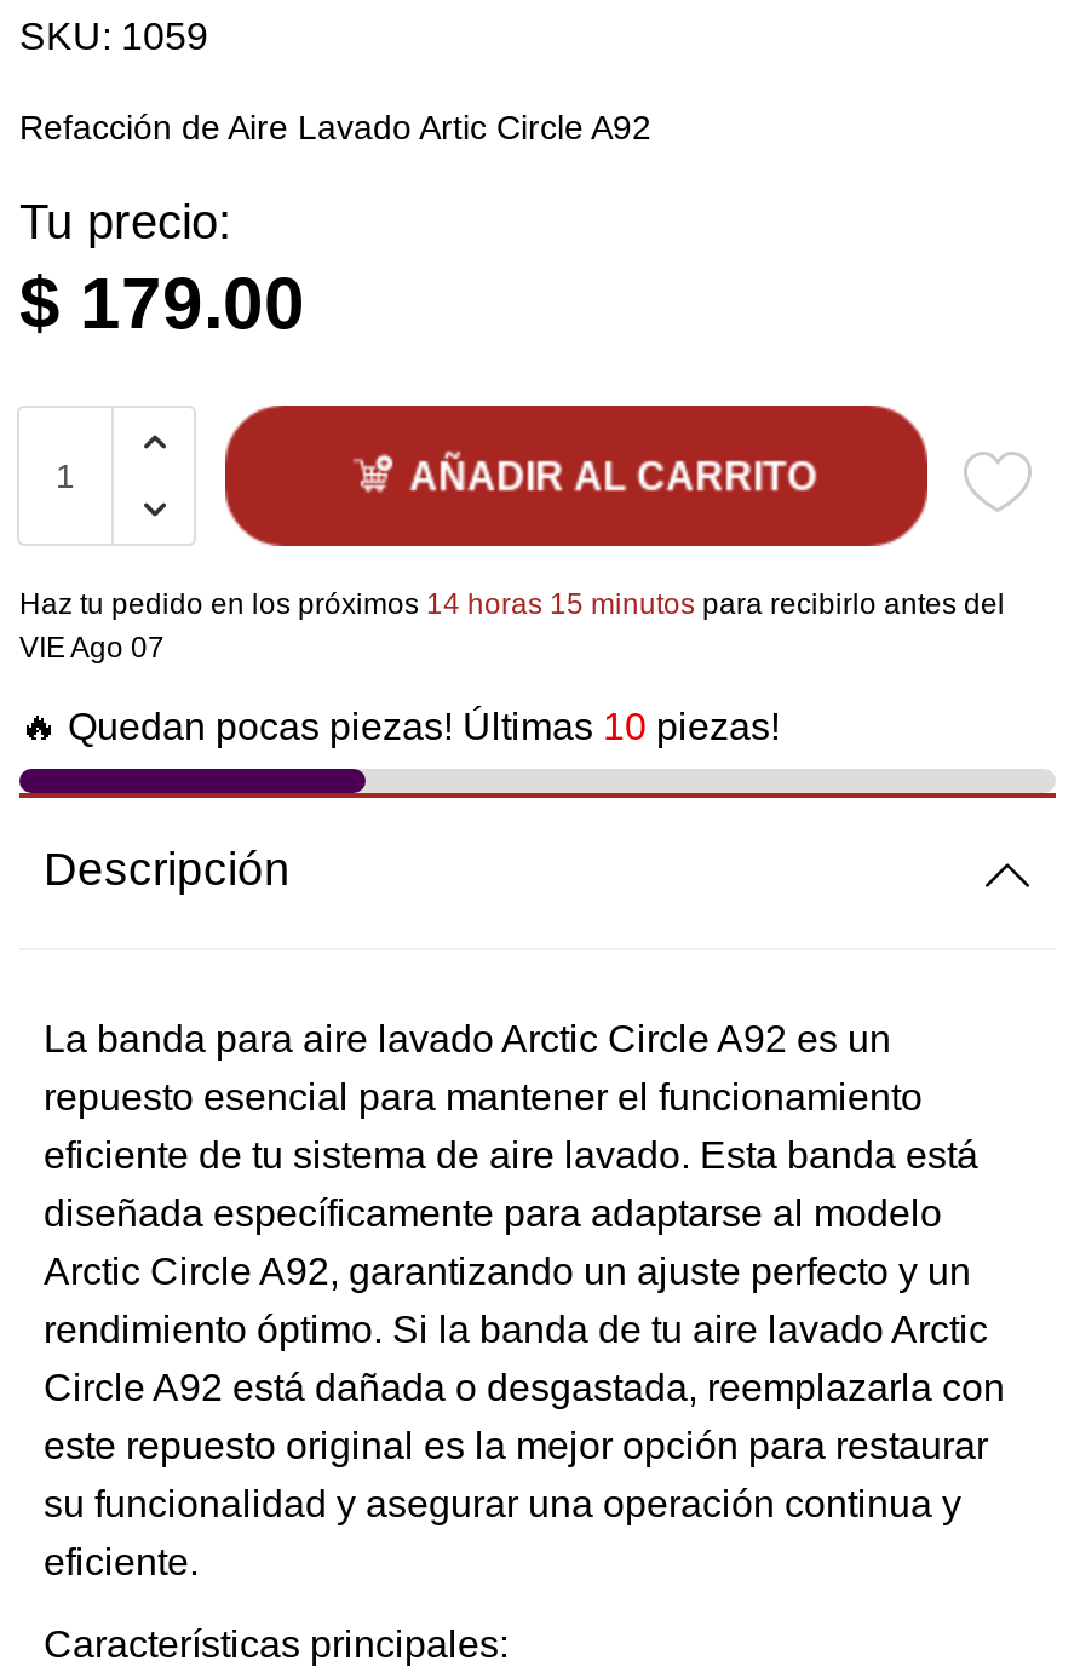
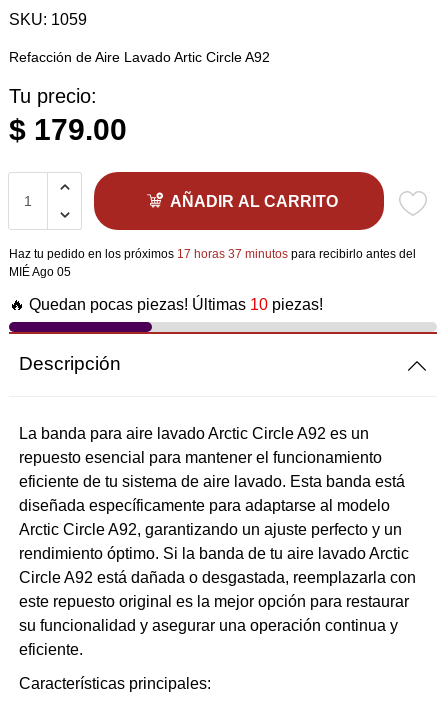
[19,588,1005,622] Haz tu pedido en los próximos 14 horas 15 minutos para recibirlo antes del -> [9,247,416,261] Haz tu pedido en los próximos 17 horas 37 minutos para recibirlo antes del
[19,631,165,665] VIE Ago 07 -> [9,265,71,279] MIÉ Ago 05

